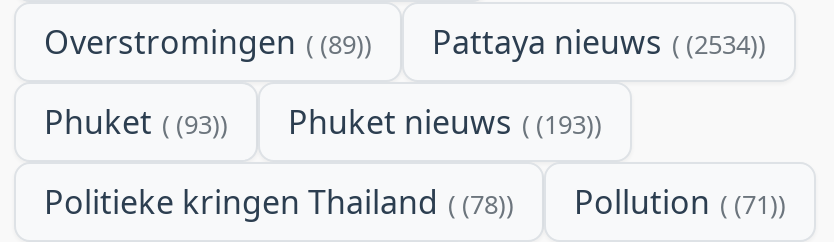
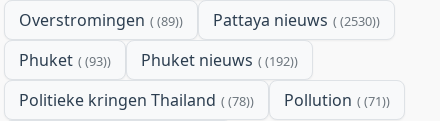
[432,19,758,63] Pattaya nieuws (2534) -> [213,9,376,31] Pattaya nieuws (2530)
[288,99,594,143] Phuket nieuws (193) -> [141,49,294,71] Phuket nieuws (192)

